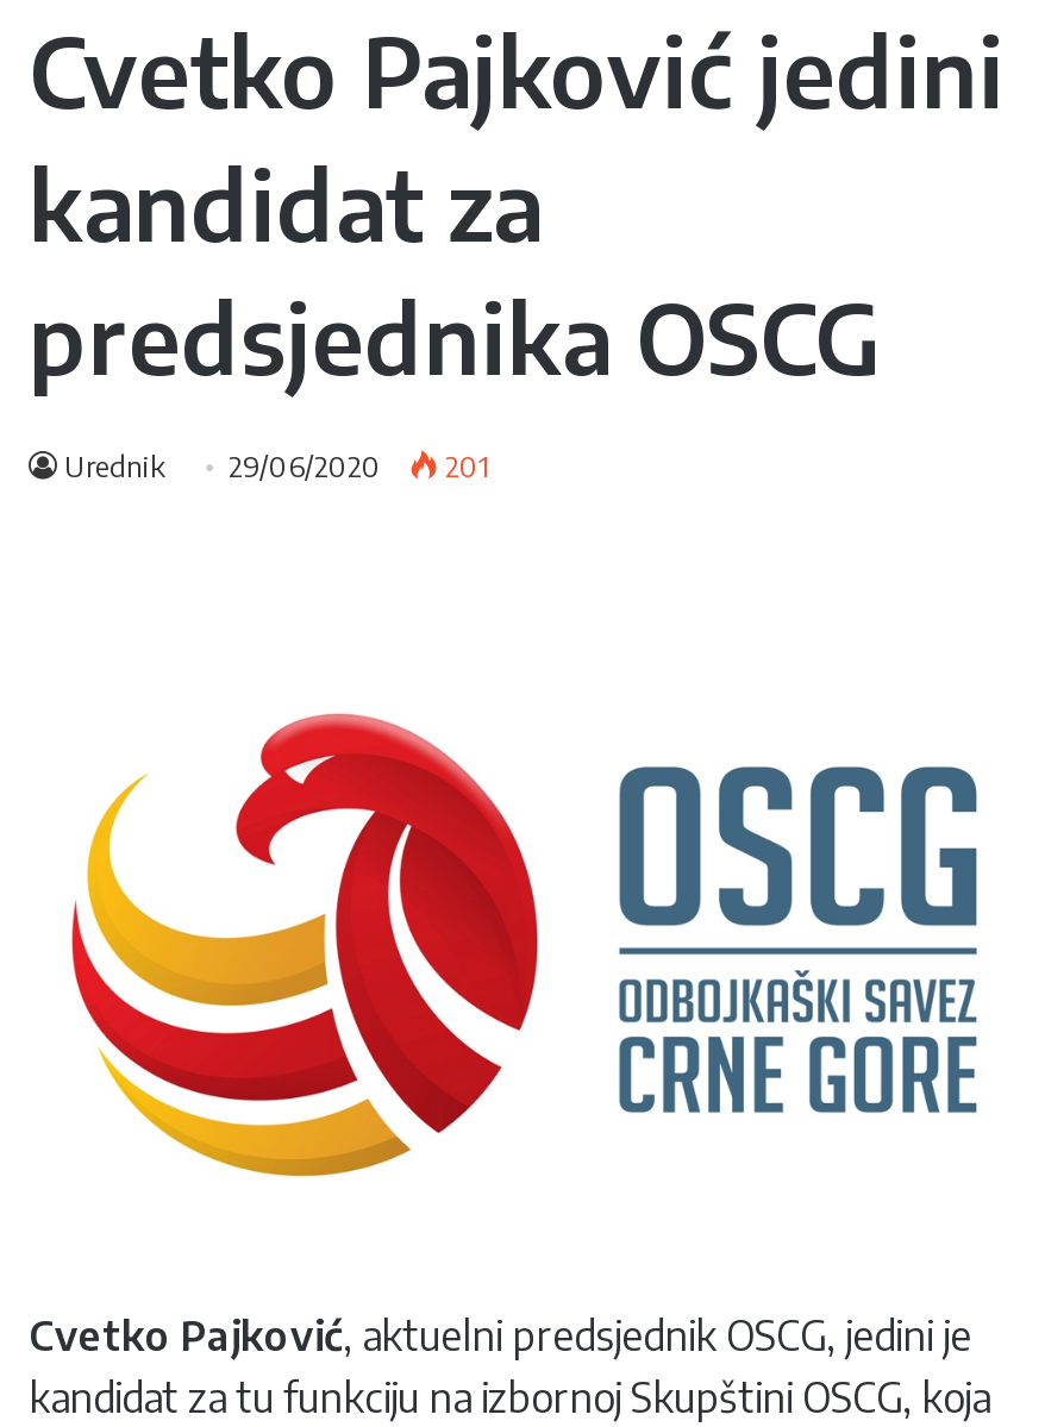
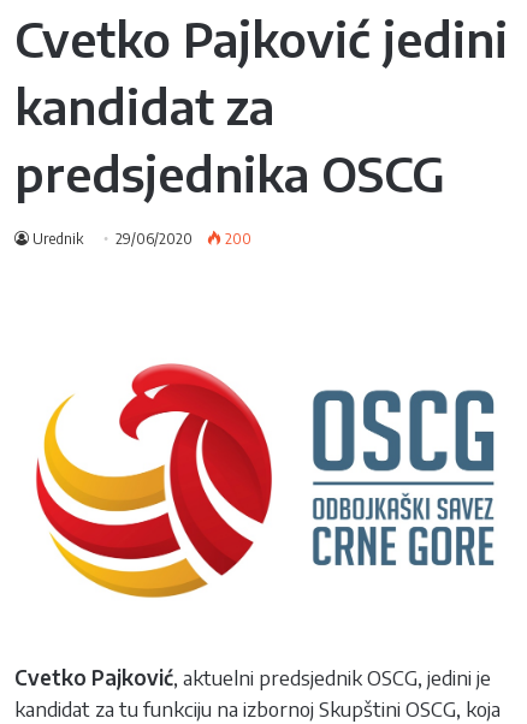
[64,448,488,484] Urednik 29/06/2020 201 -> [32,229,251,247] Urednik 29/06/2020 200

